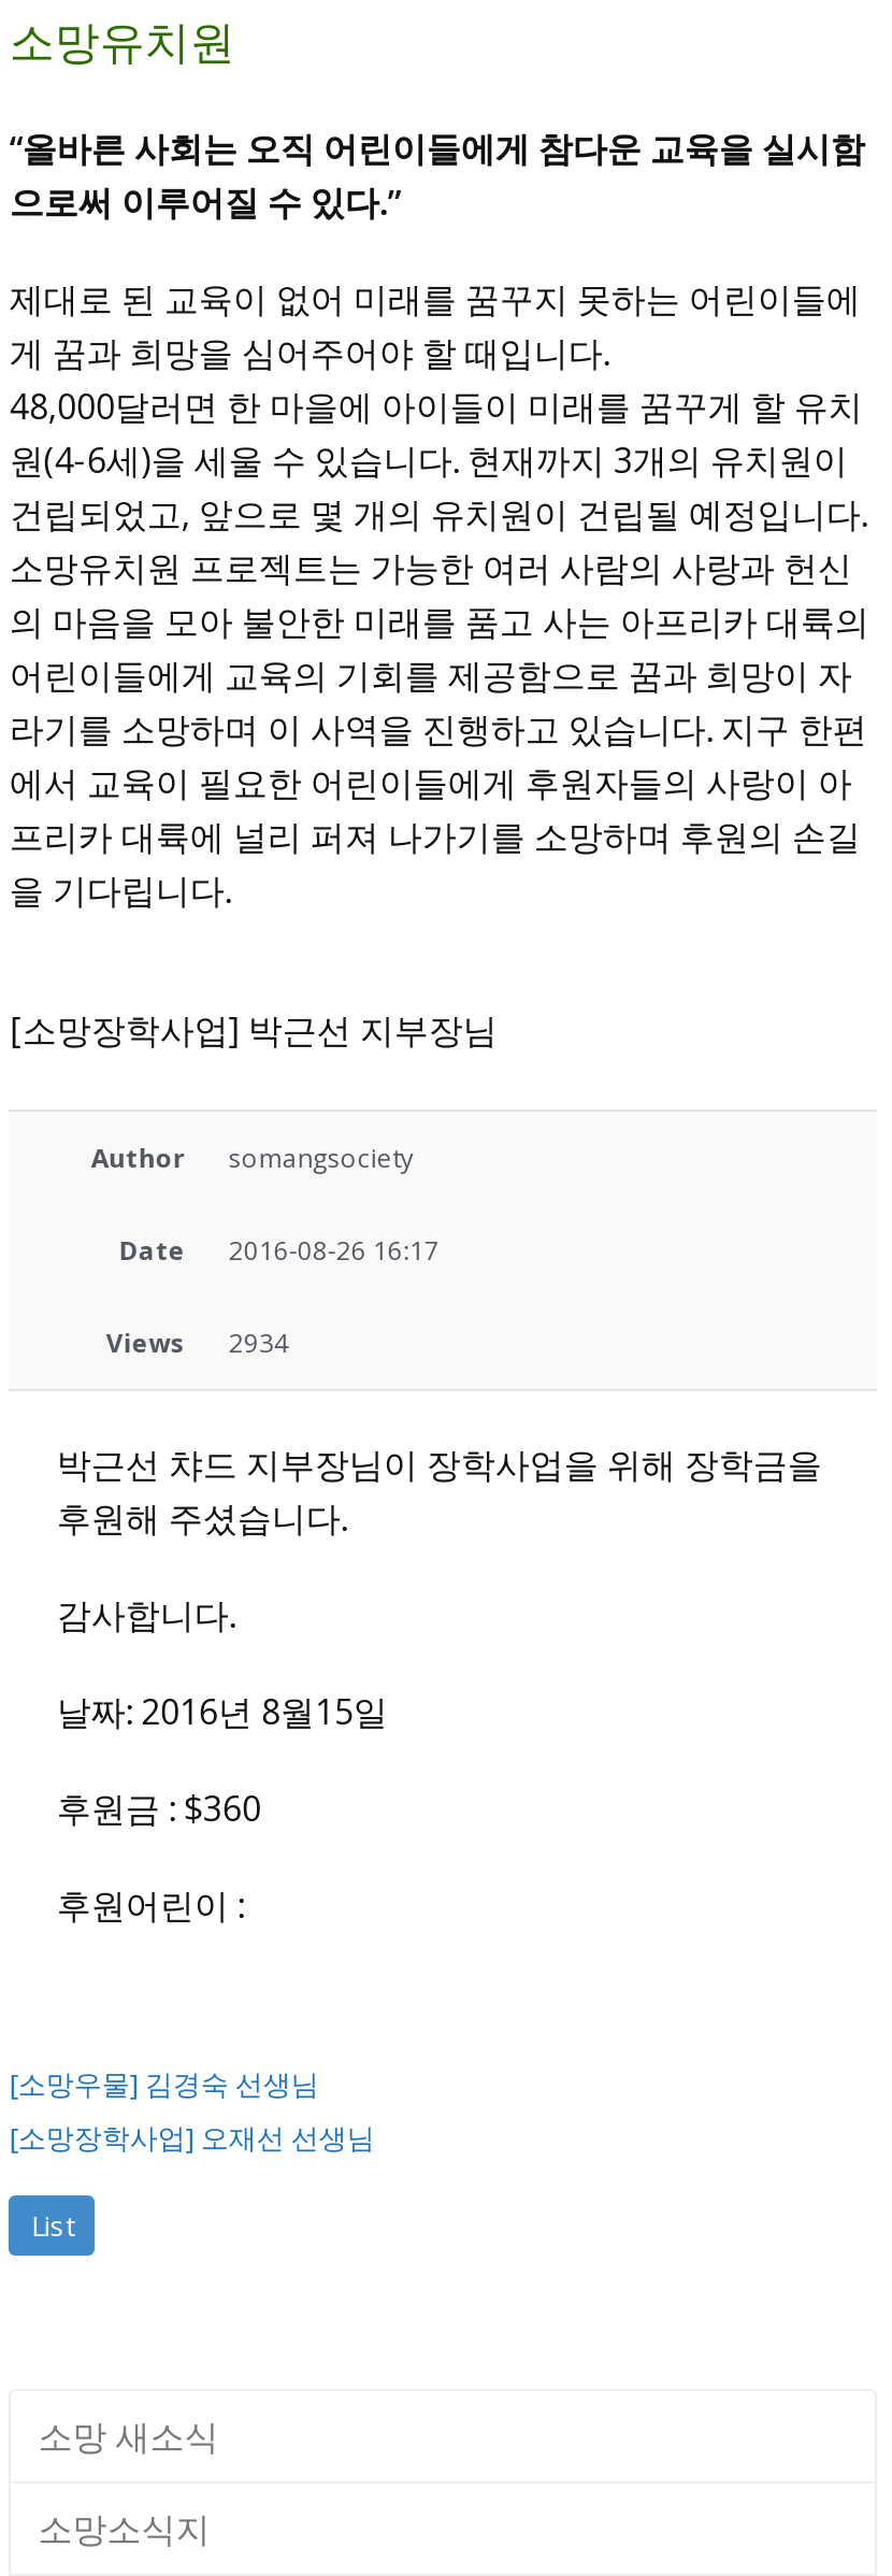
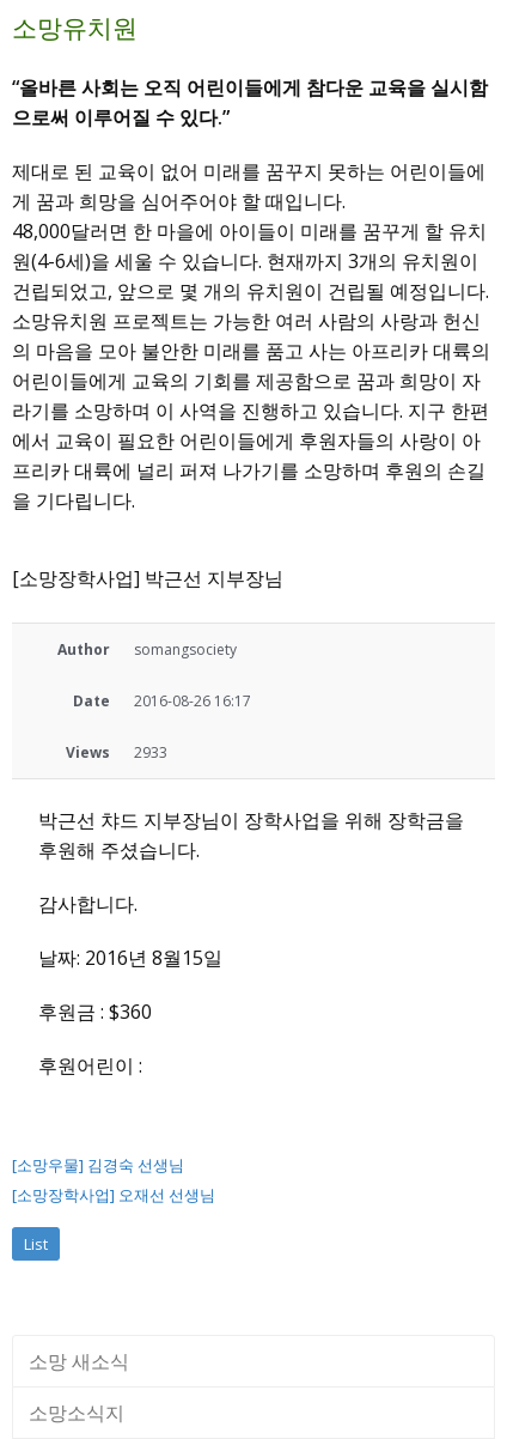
[106,1325,289,1361] Views 2934 -> [66,742,168,763] Views 2933

